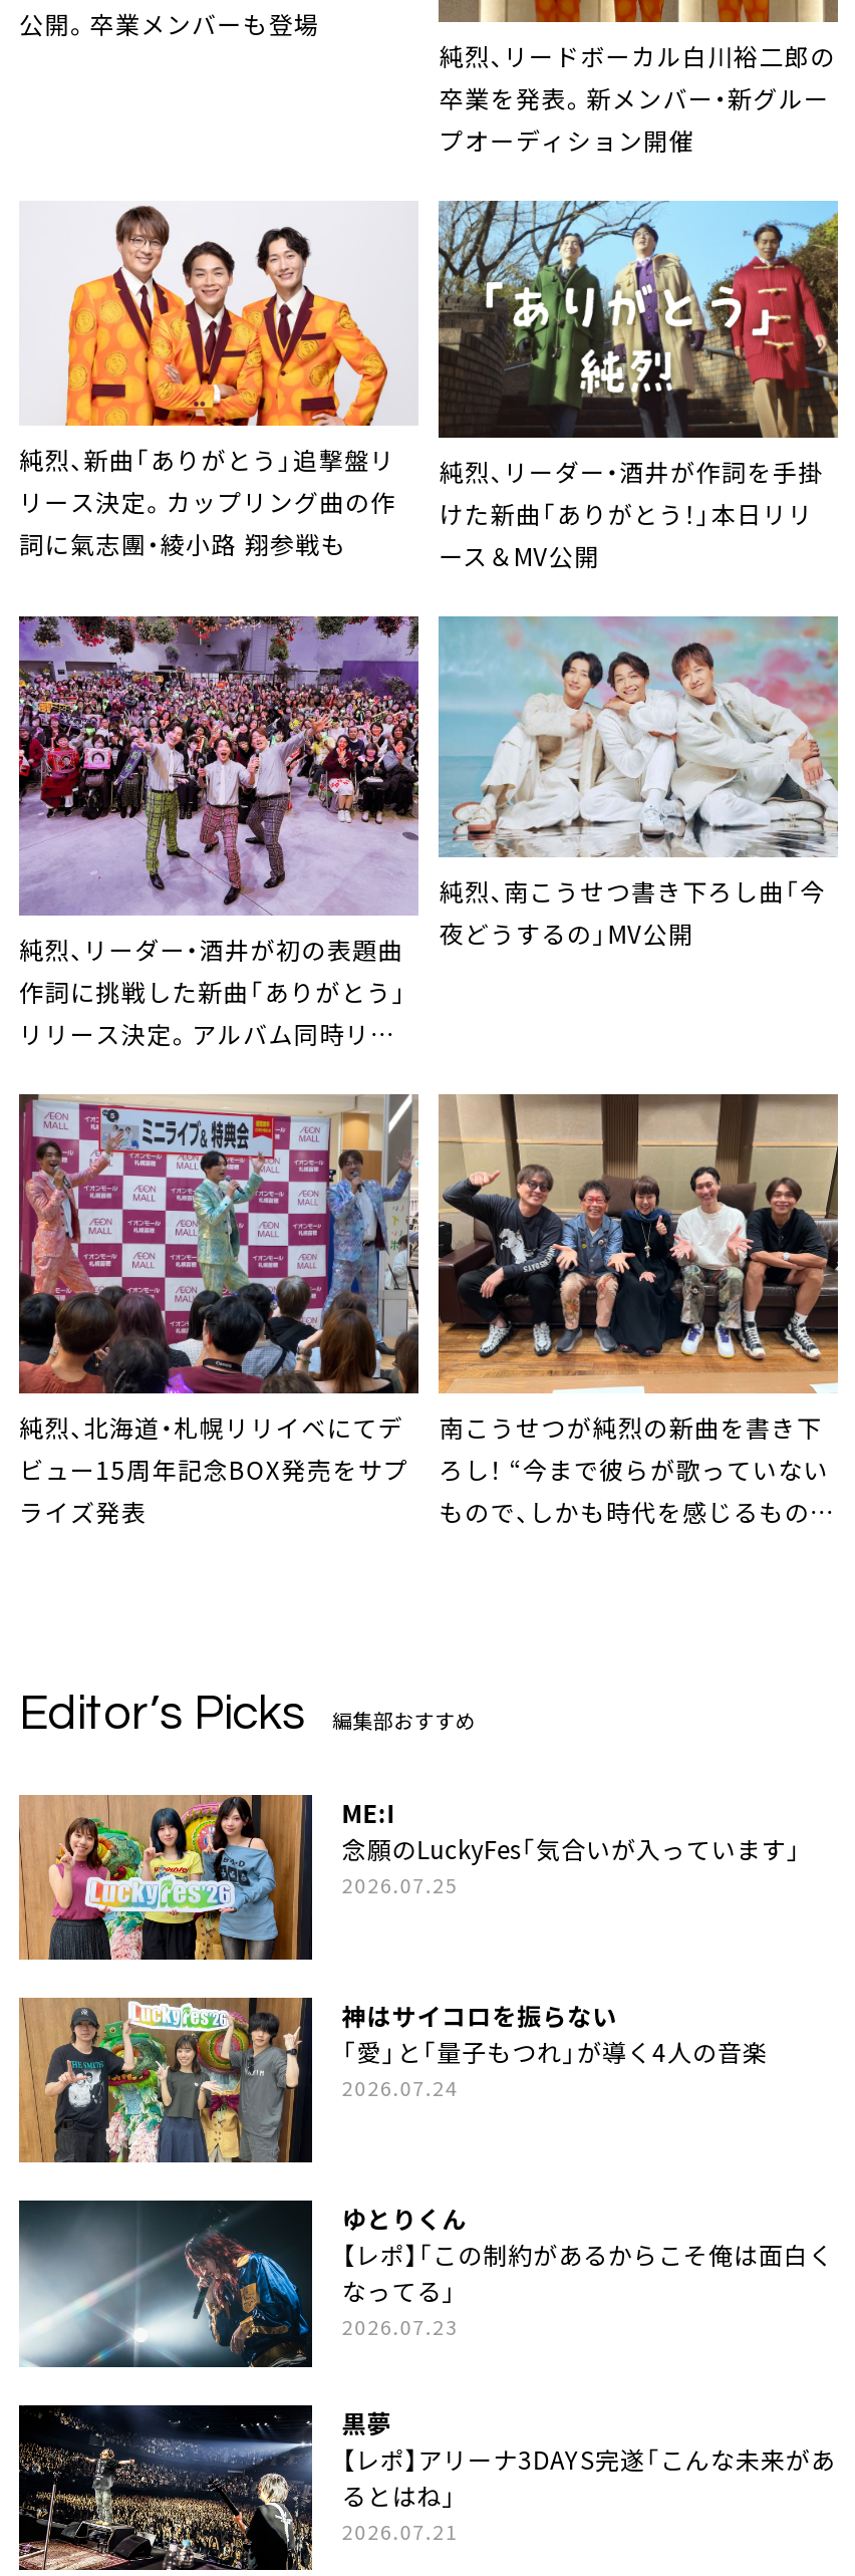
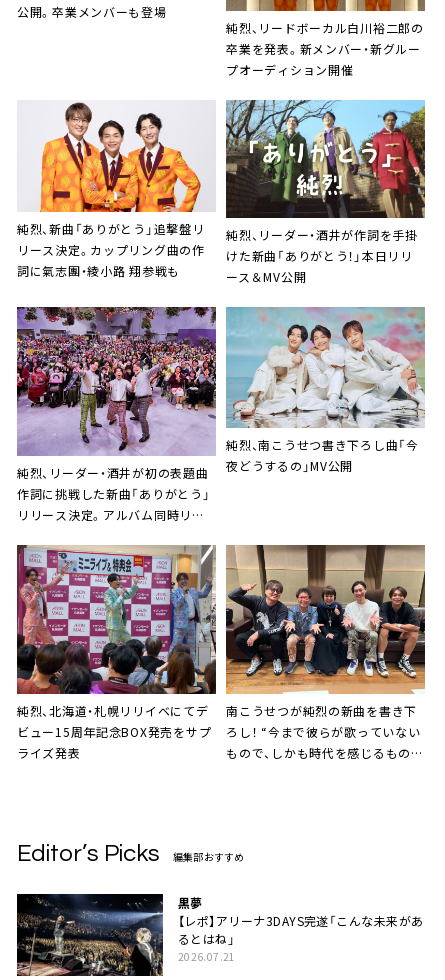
[17,1793,801,1962] [image] | ME:I | 念願のLuckyFes「気合いが入っています」 | 2026.07.25 -> none
[17,1994,767,2164] [image] | 神はサイコロを振らない | 「愛」と「量子もつれ」が導く4人の音楽 | 2026.07.24 -> none
[17,2197,834,2369] [image] | ゆとりくん | 【レポ】「この制約があるからこそ俺は面白く | なってる」 | 2026.07.23 -> none

